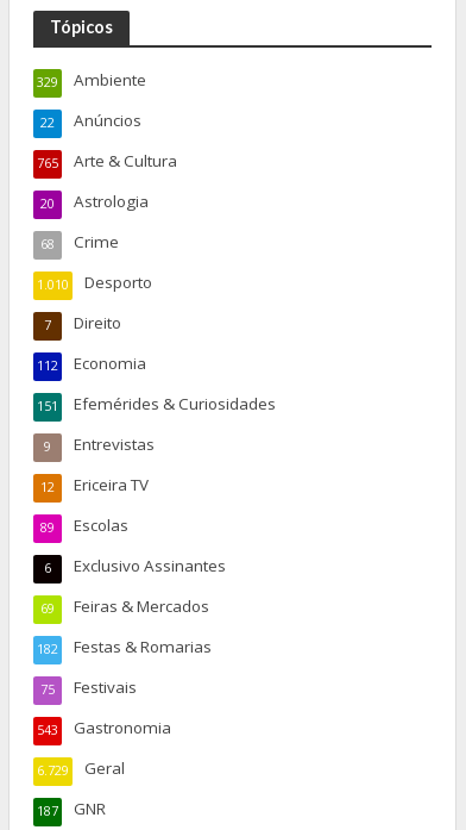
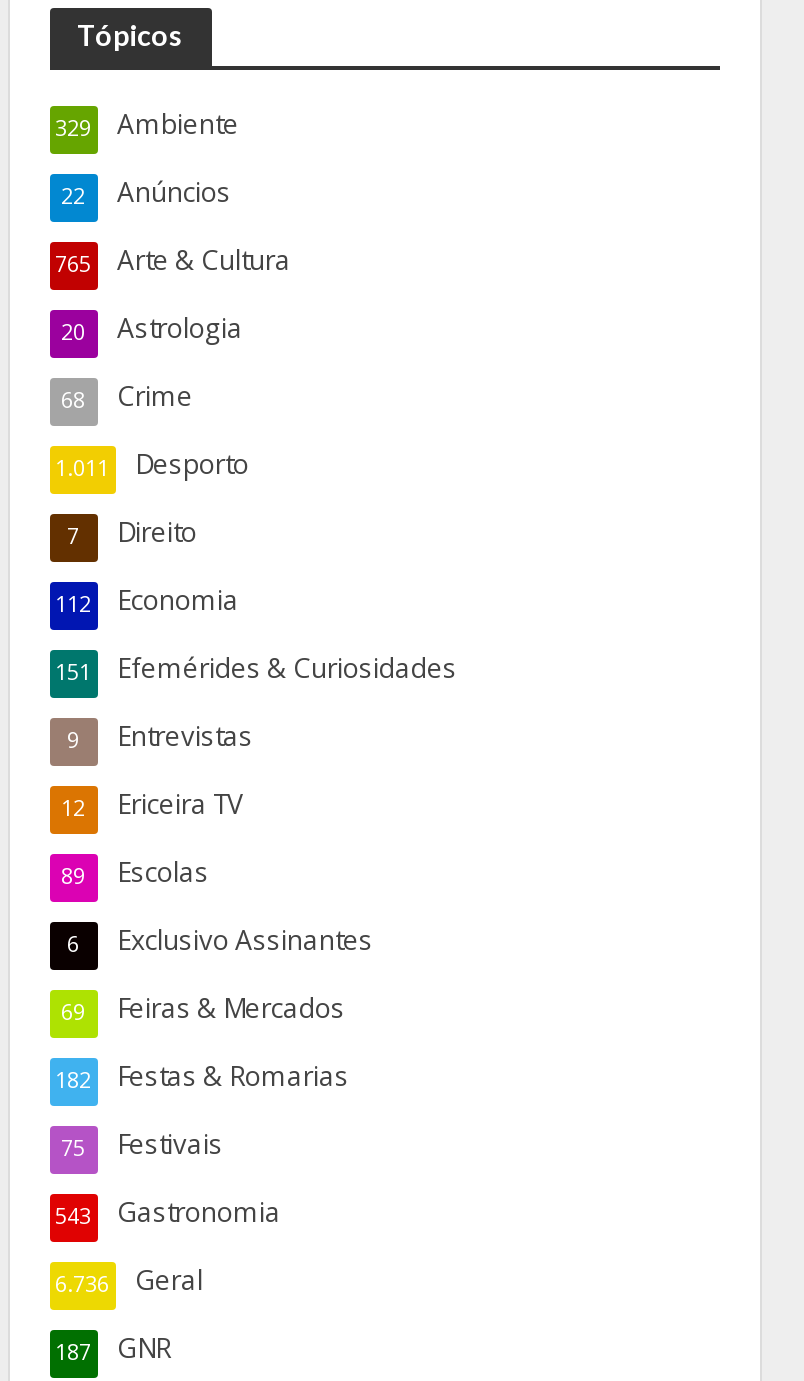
[36,272,152,293] 1.010 Desporto -> [55,446,249,482] 1.011 Desporto
[36,757,124,779] 6.729 Geral -> [55,1262,203,1298] 6.736 Geral

